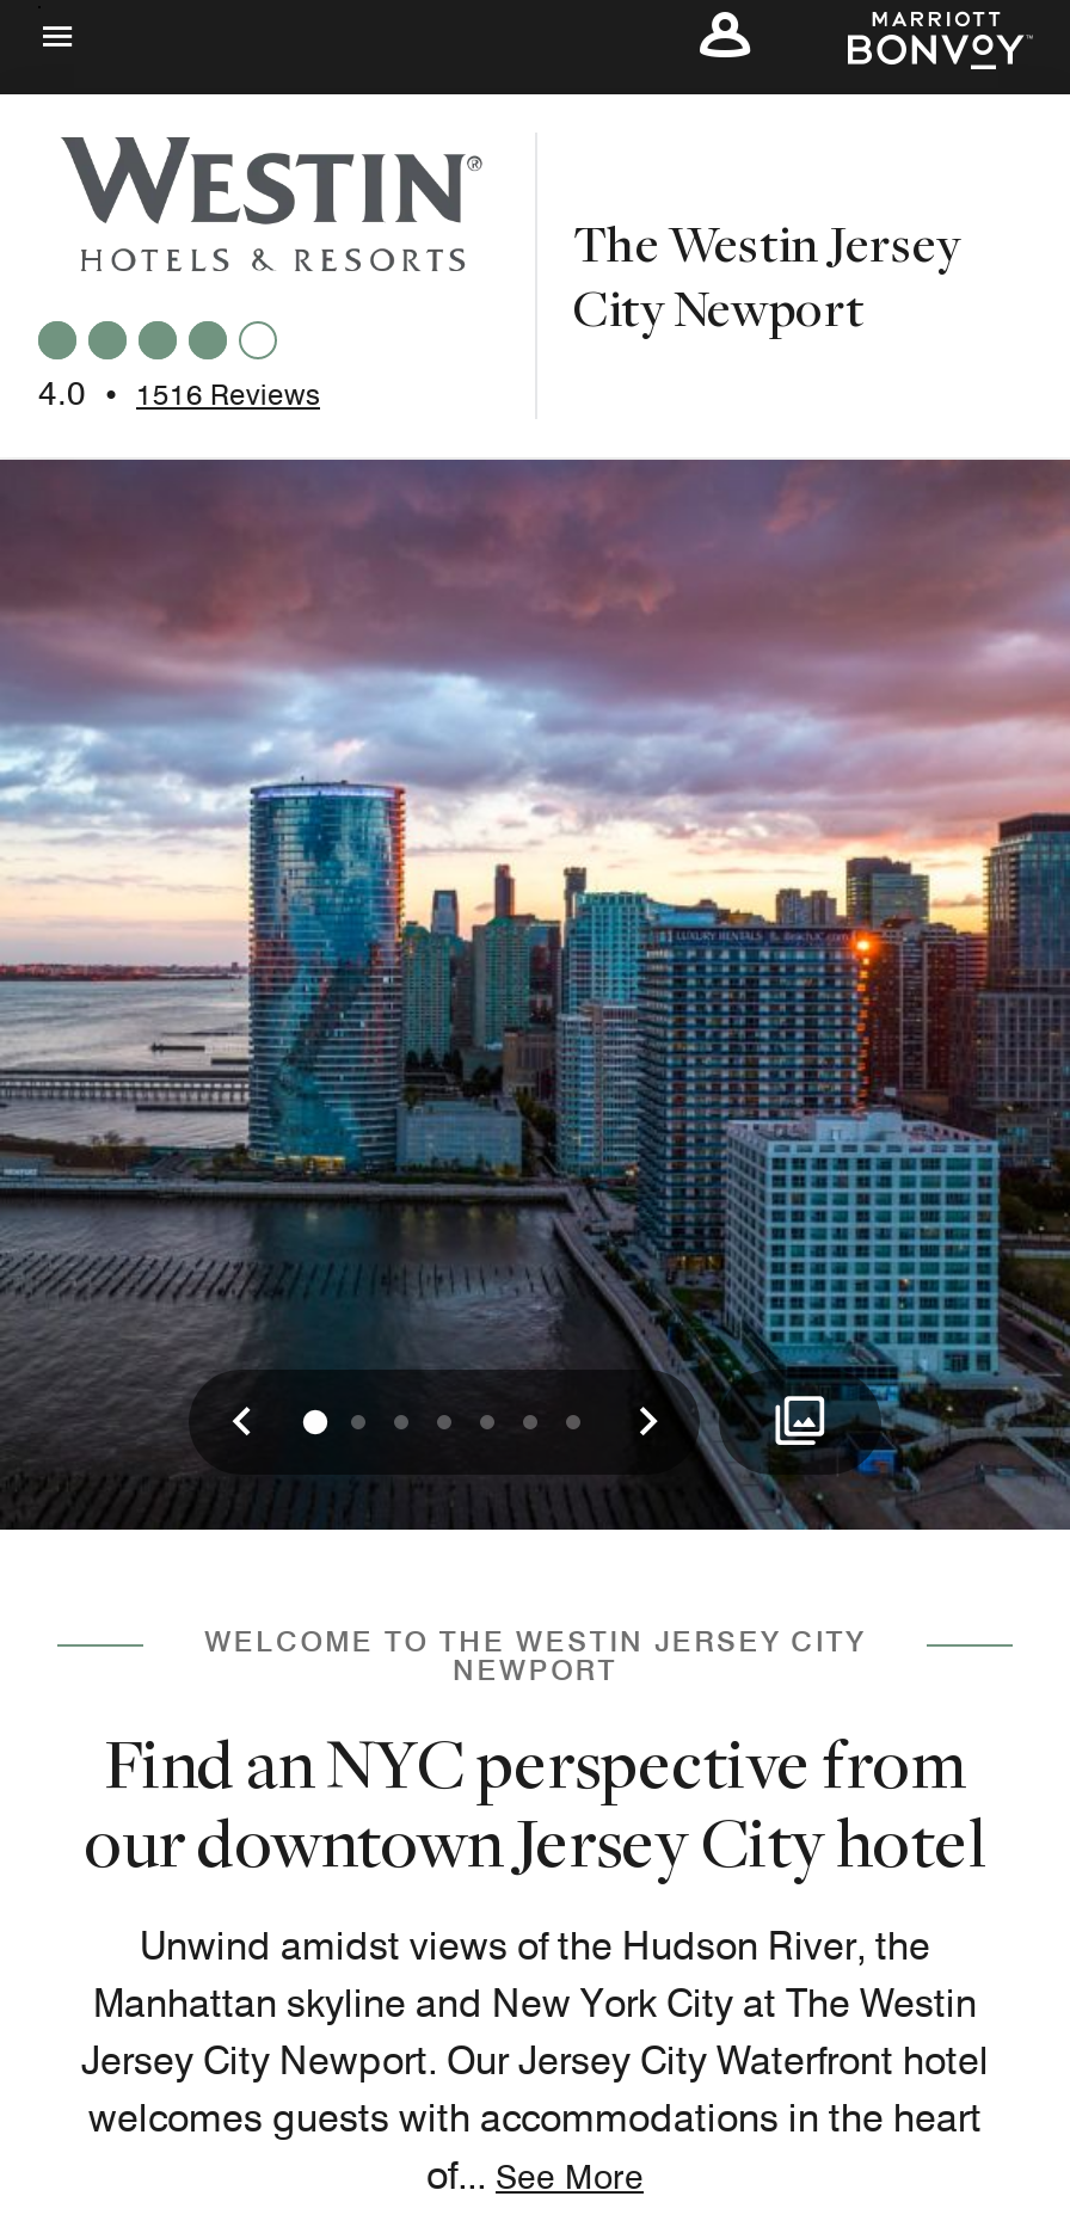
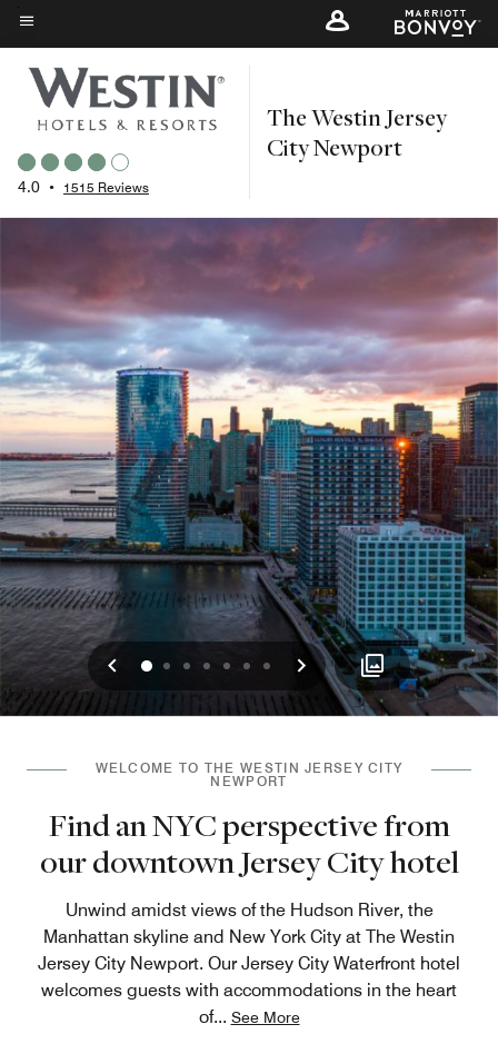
[38,374,320,412] 4.0 • 1516 Reviews -> [18,178,149,196] 4.0 • 1515 Reviews

